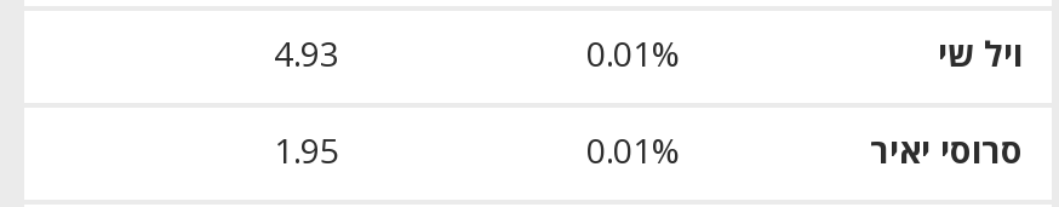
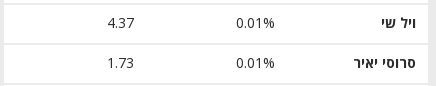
[274,35,339,76] 4.93 -> [107,15,134,32] 4.37
[274,132,339,173] 1.95 -> [107,55,134,72] 1.73

